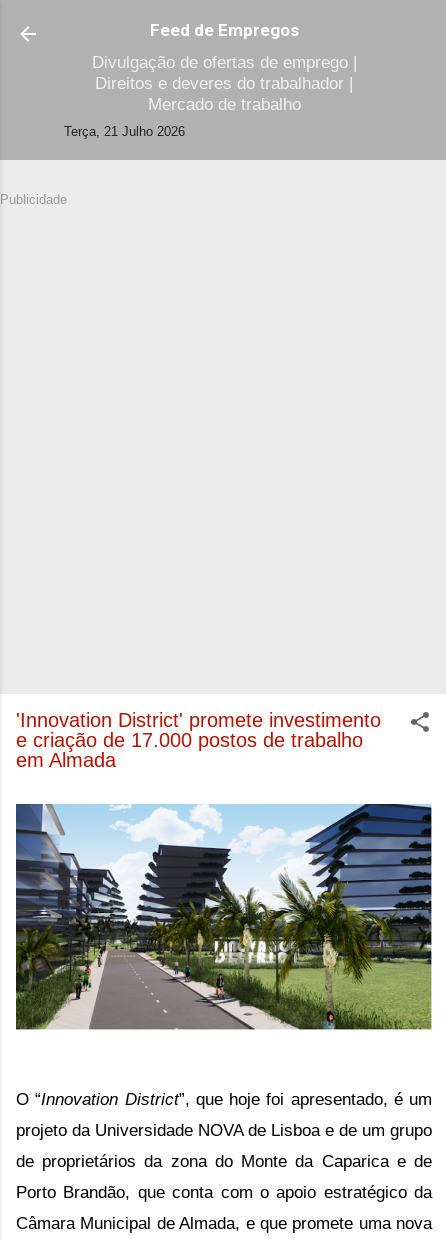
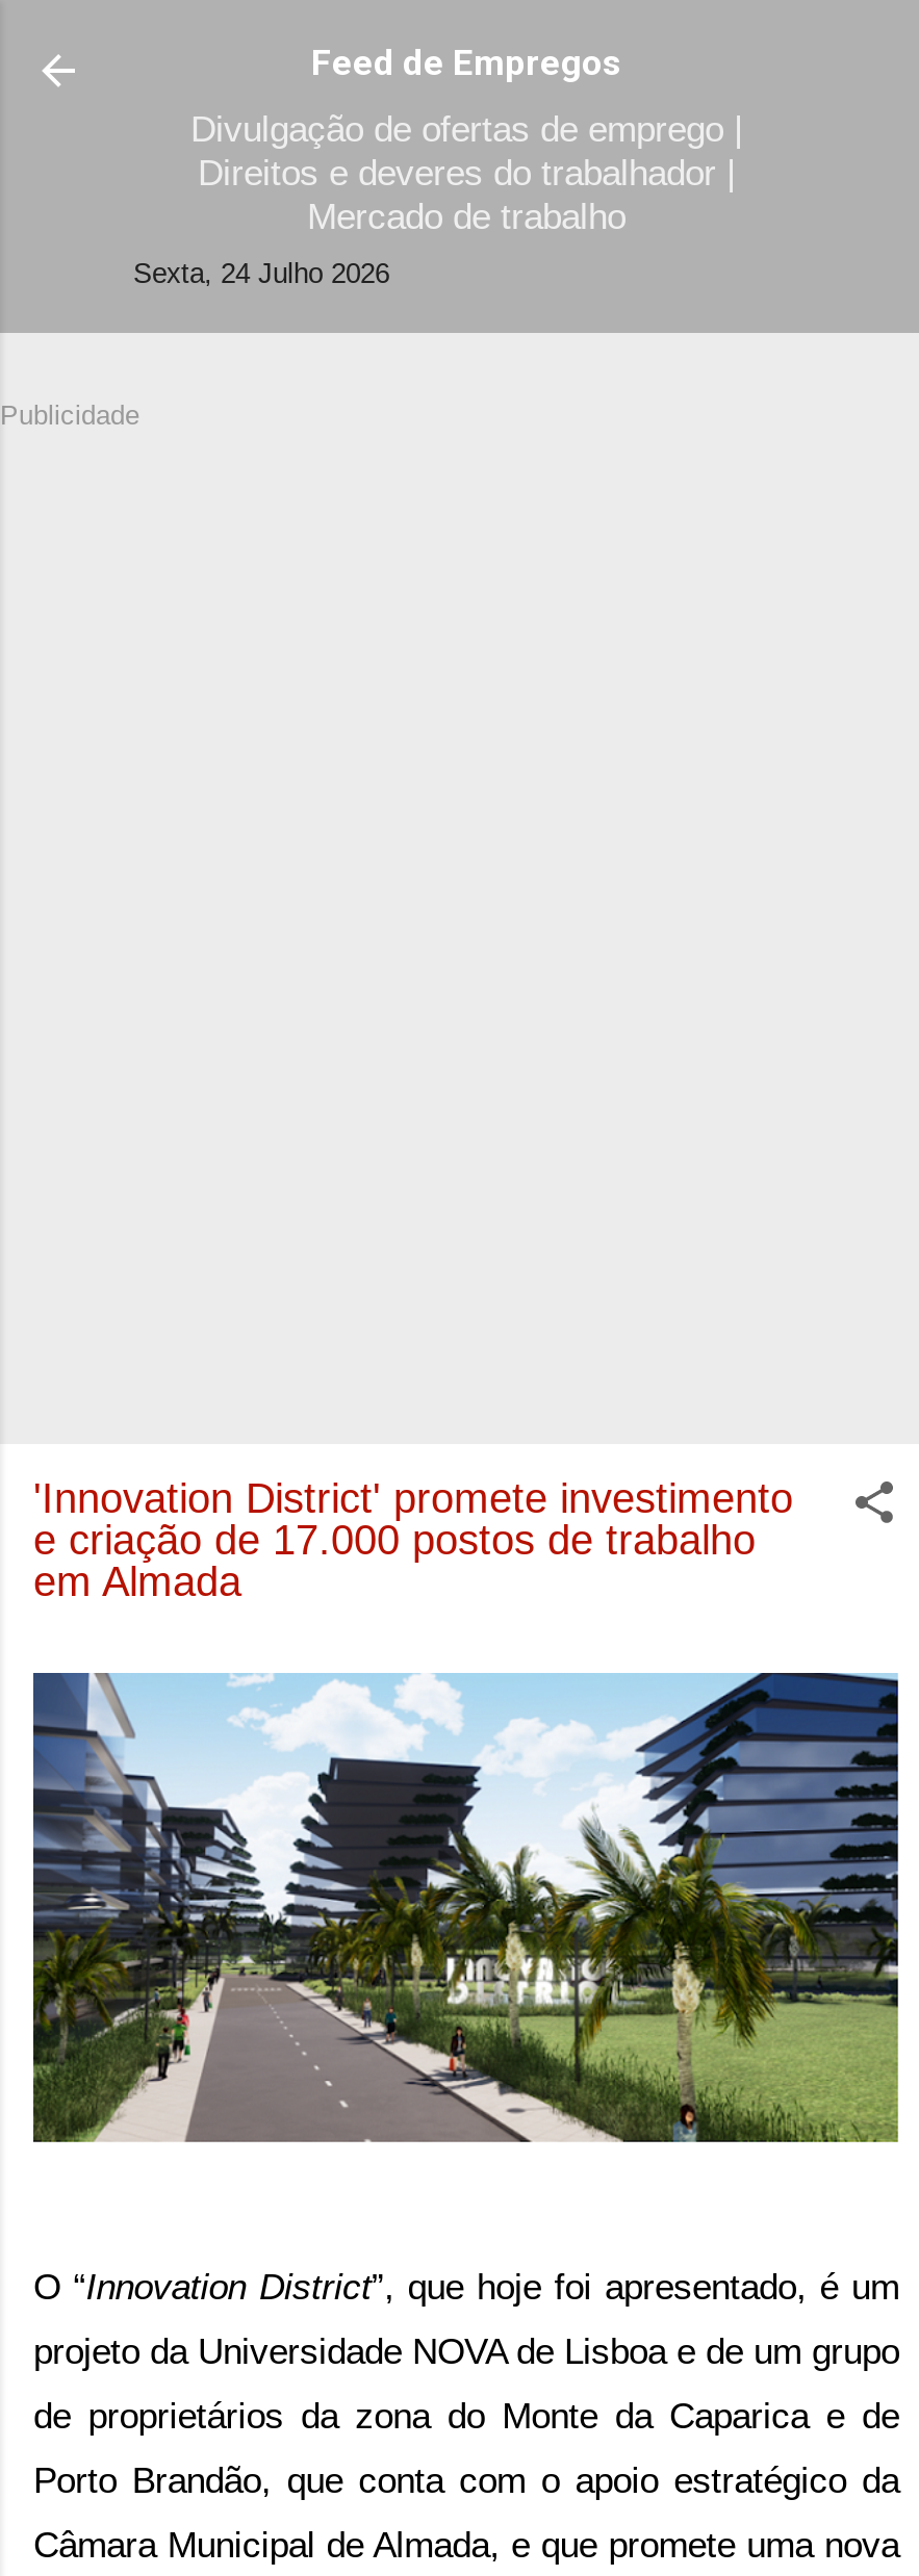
[64,124,185,139] Terça, 21 Julho 2026 -> [133,258,389,289] Sexta, 24 Julho 2026

